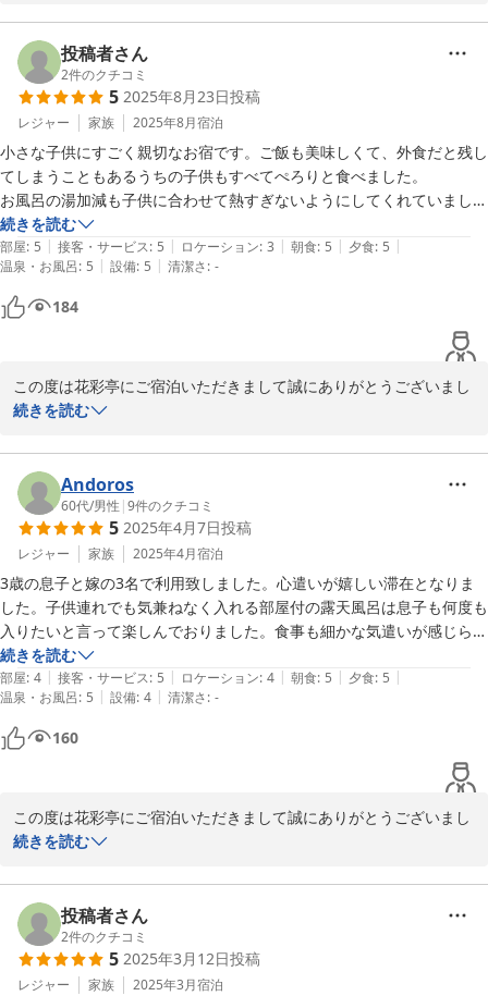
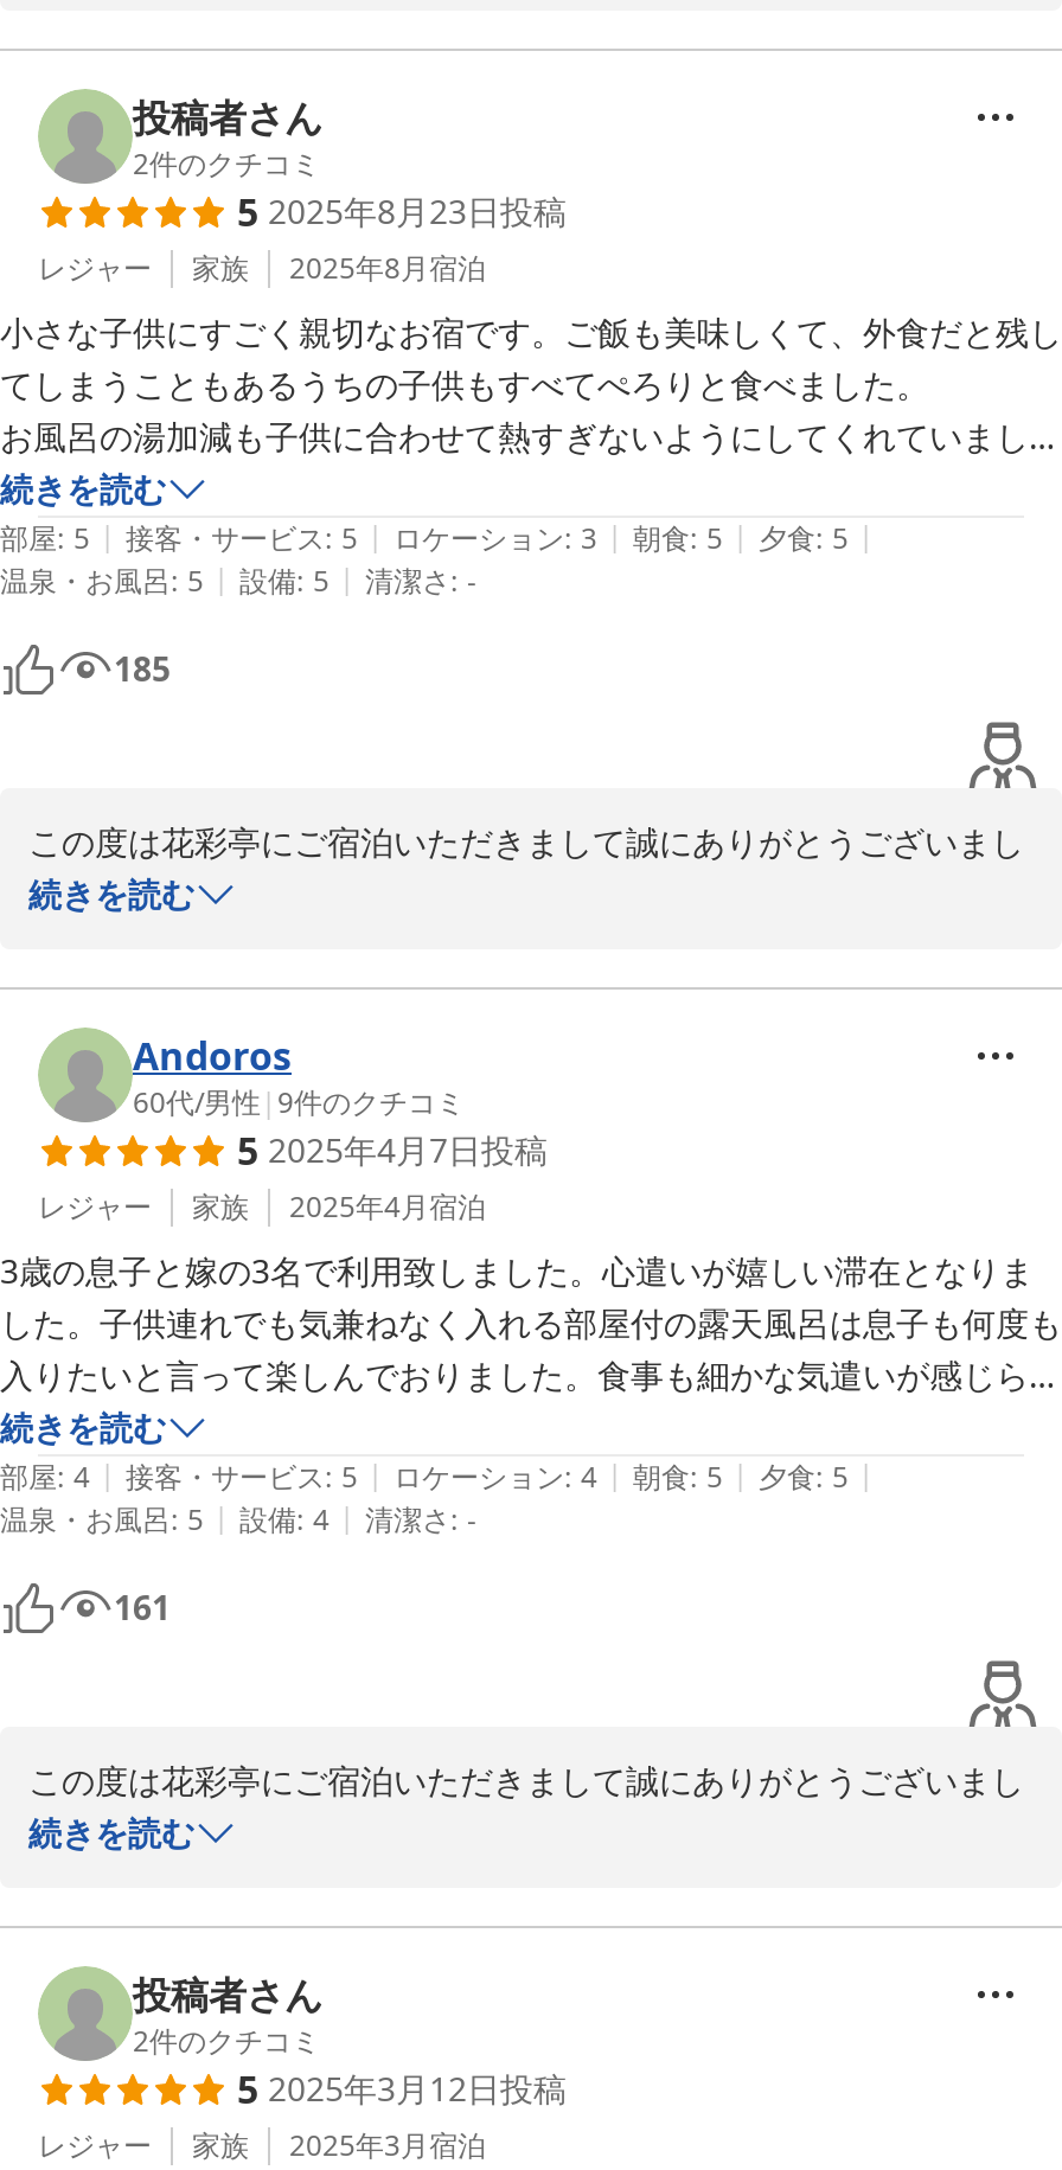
[52,296,78,317] 184 -> [114,646,171,691] 185
[52,727,78,748] 160 -> [114,1585,171,1630] 161

